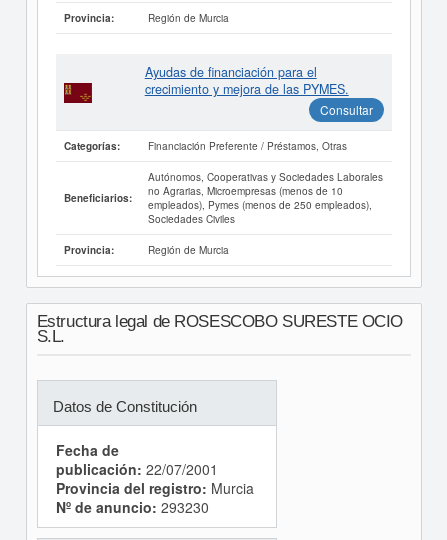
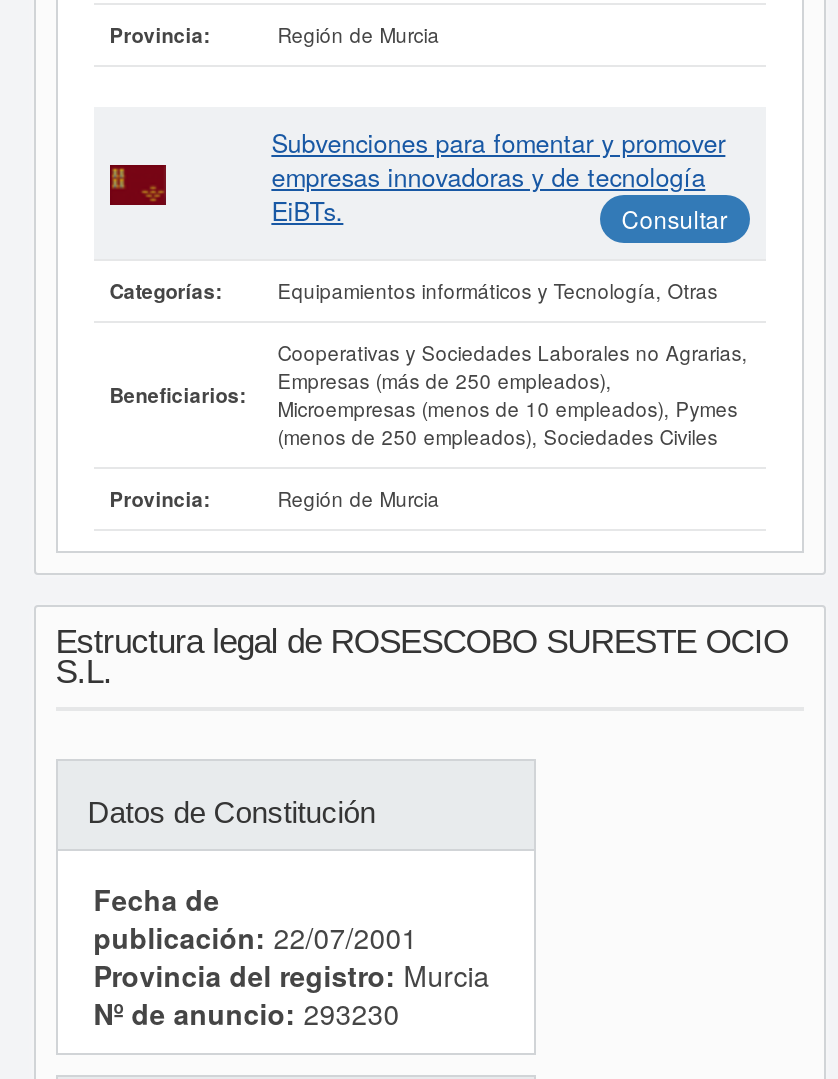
[145,63,349,98] Ayudas de financiación para el | crecimiento y mejora de las PYMES. -> [271,125,725,229] Subvenciones para fomentar y promover | empresas innovadoras y de tecnología | EiBTs.
[148,138,347,153] Financiación Preferente / Préstamos, Otras -> [277,275,717,305] Equipamientos informáticos y Tecnología, Otras
[148,169,383,226] Autónomos, Cooperativas y Sociedades Laborales | no Agrarias, Microempresas (menos de 10 | empleados), Pymes (menos de 250 empleados), | Sociedades Civiles -> [277,337,747,451] Cooperativas y Sociedades Laborales no Agrarias, | Empresas (más de 250 empleados), | Microempresas (menos de 10 empleados), Pymes | (menos de 250 empleados), Sociedades Civiles

